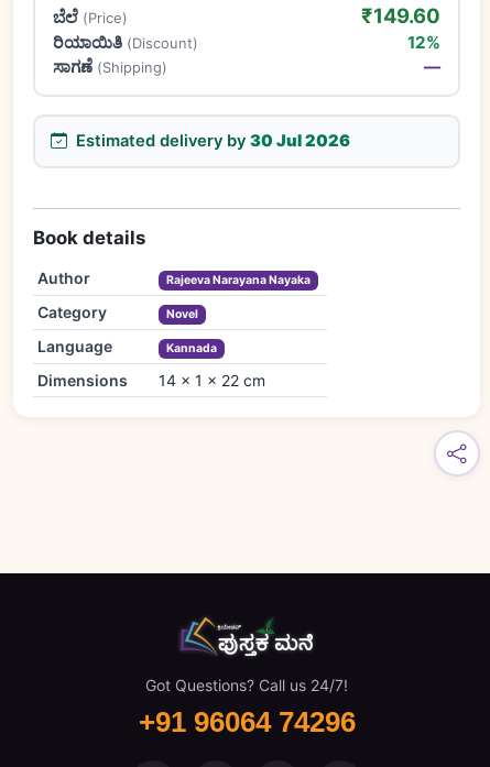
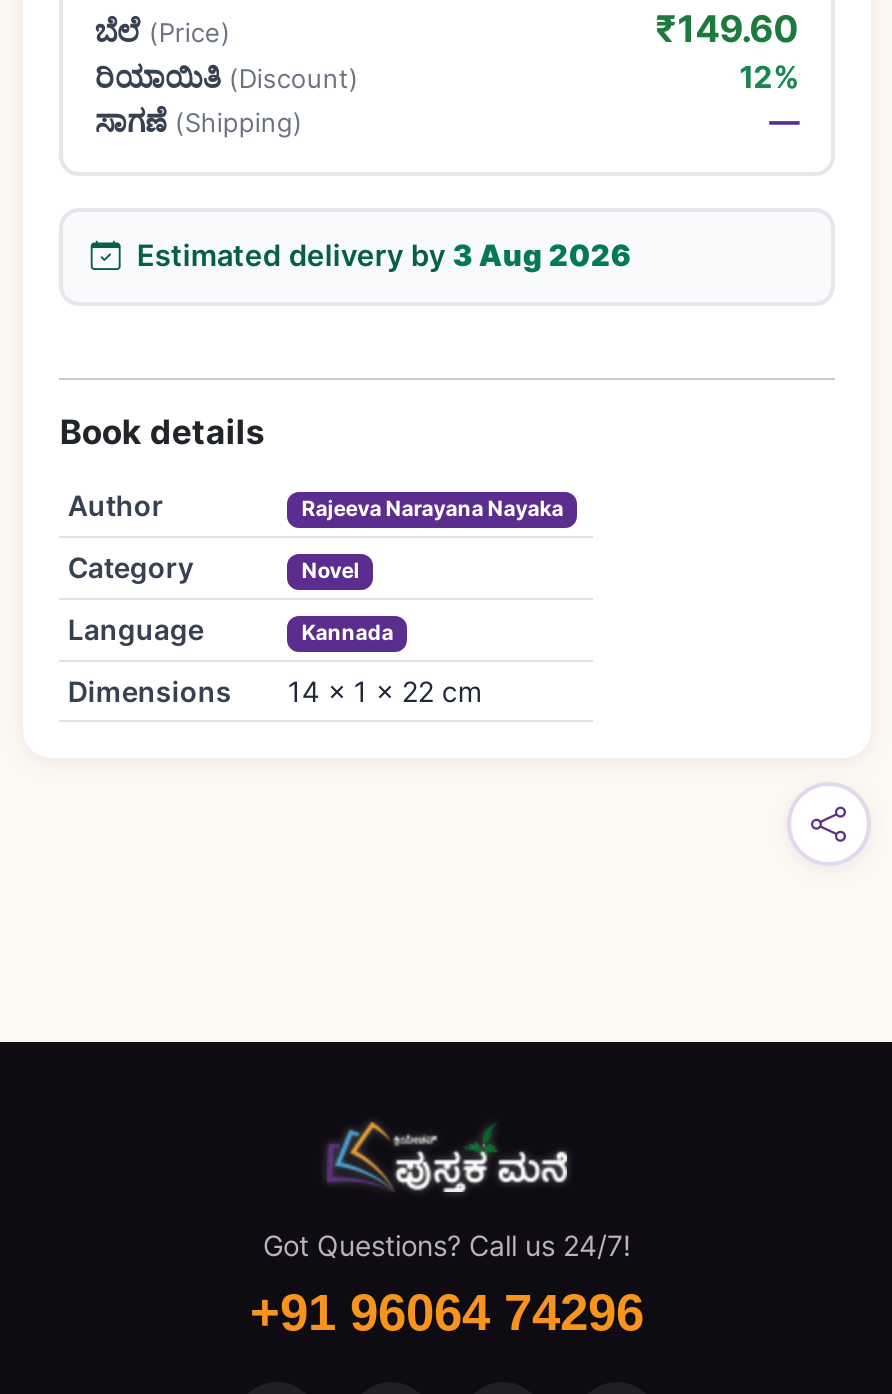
[71,132,350,151] Estimated delivery by 30 Jul 2026 -> [129,239,631,275] Estimated delivery by 3 Aug 2026

